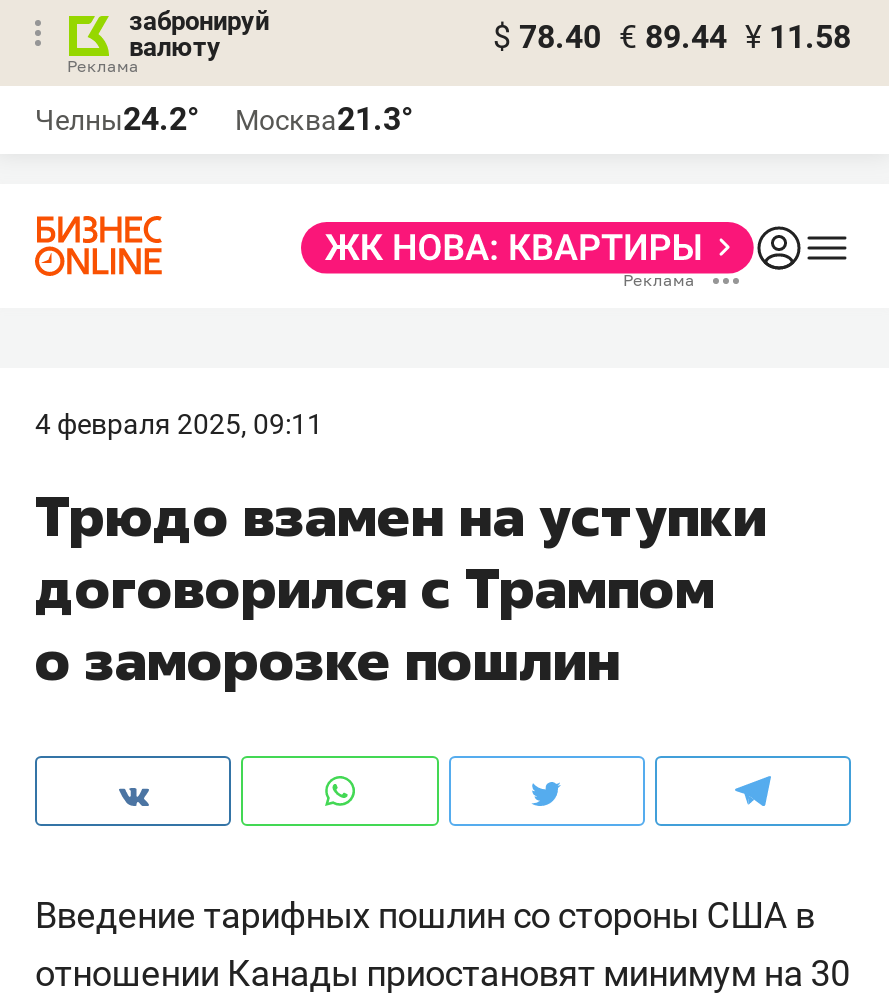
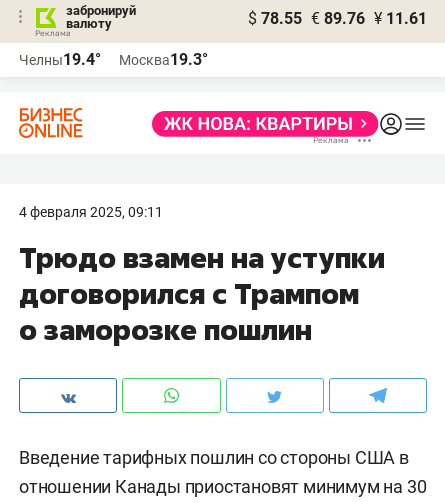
[493,18,851,56] $ 78.40 € 89.44 ¥ 11.58 -> [248,9,427,28] $ 78.55 € 89.76 ¥ 11.61
[35,100,199,138] Челны24.2° -> [19,50,101,69] Челны19.4°
[235,100,413,138] Москва21.3° -> [119,50,208,69] Москва19.3°

